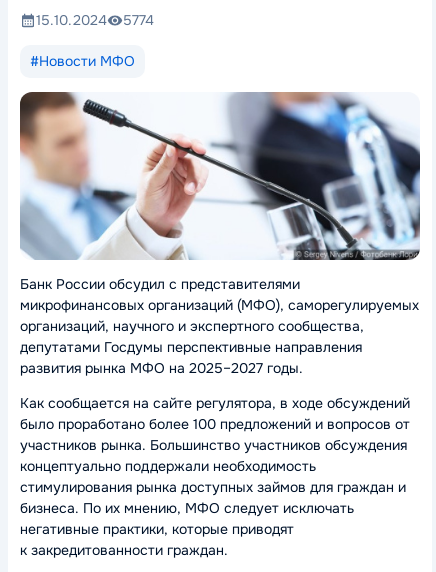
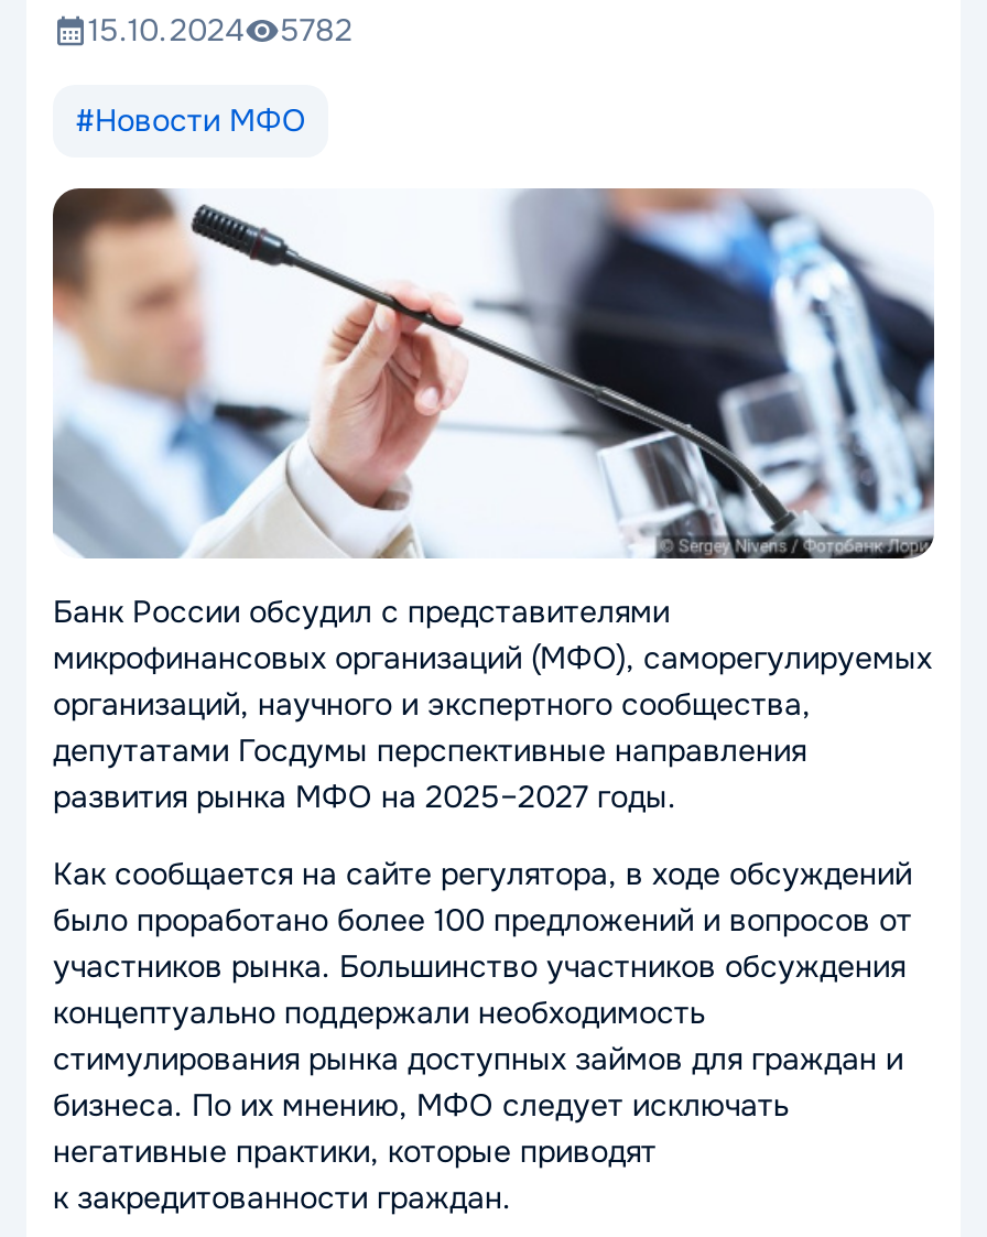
[36,11,154,29] 15.10.2024 5774 -> [88,10,352,50] 15.10.2024 5782

